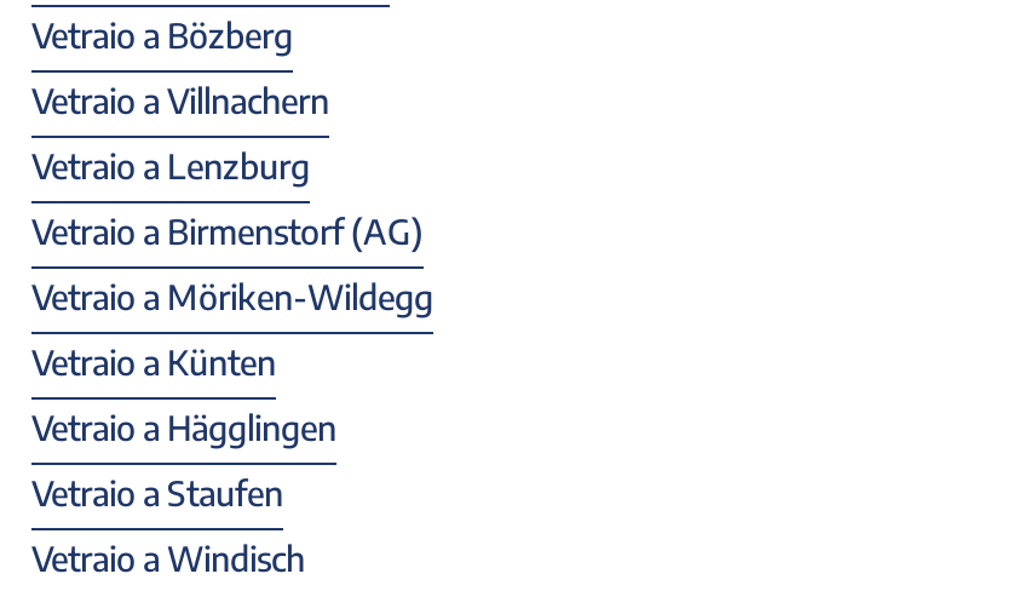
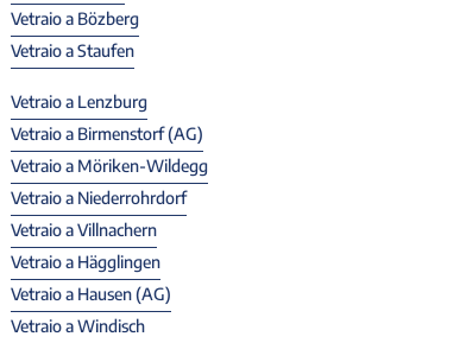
moved [31,80,329,121] -> [11,220,157,240]: Vetraio a Villnachern
[31,342,276,383] Vetraio a Künten -> [11,188,187,208] Vetraio a Niederrohrdorf
none -> [11,284,171,304] Vetraio a Hausen (AG)
moved [31,472,283,513] -> [11,40,134,61]: Vetraio a Staufen

